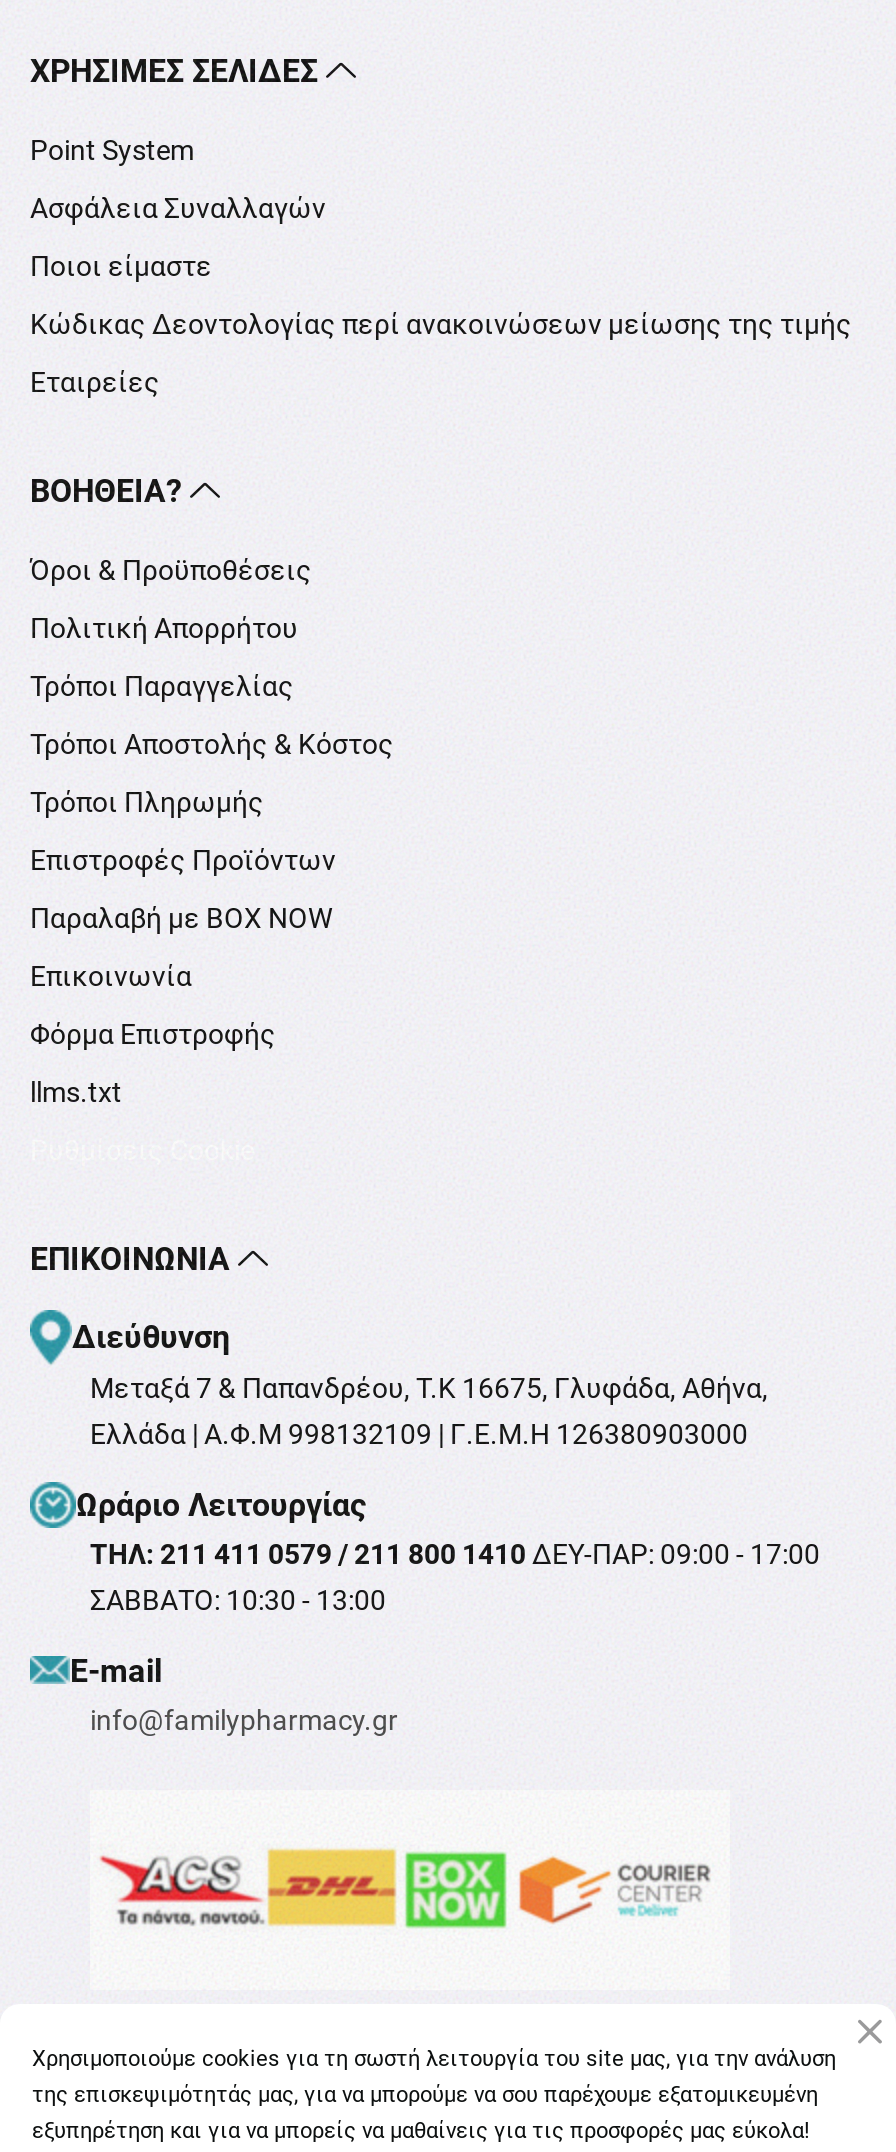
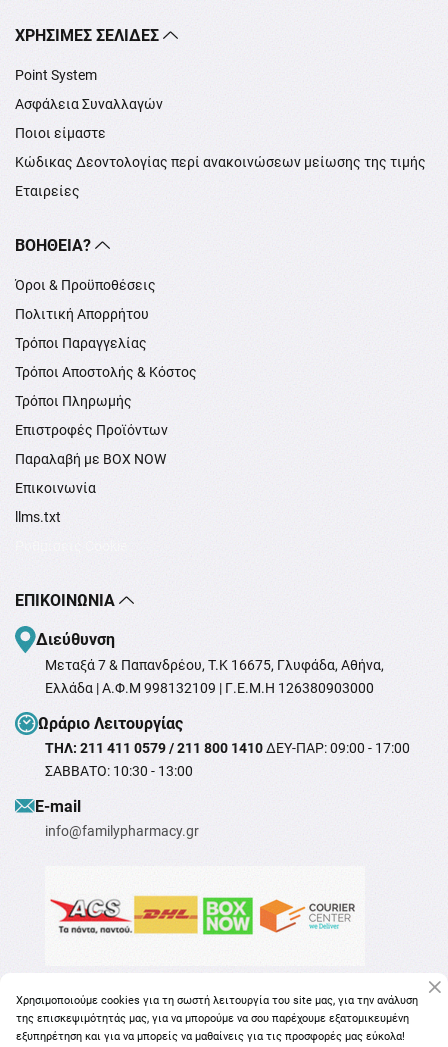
[30,1018,276,1050] Φόρμα Επιστροφής -> none

